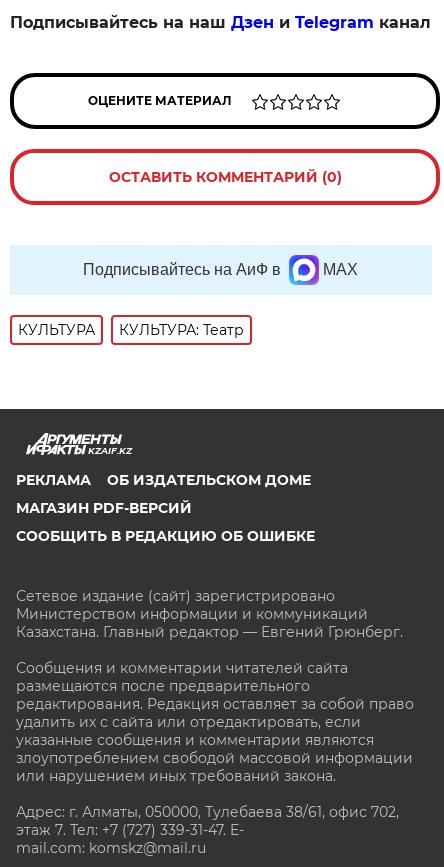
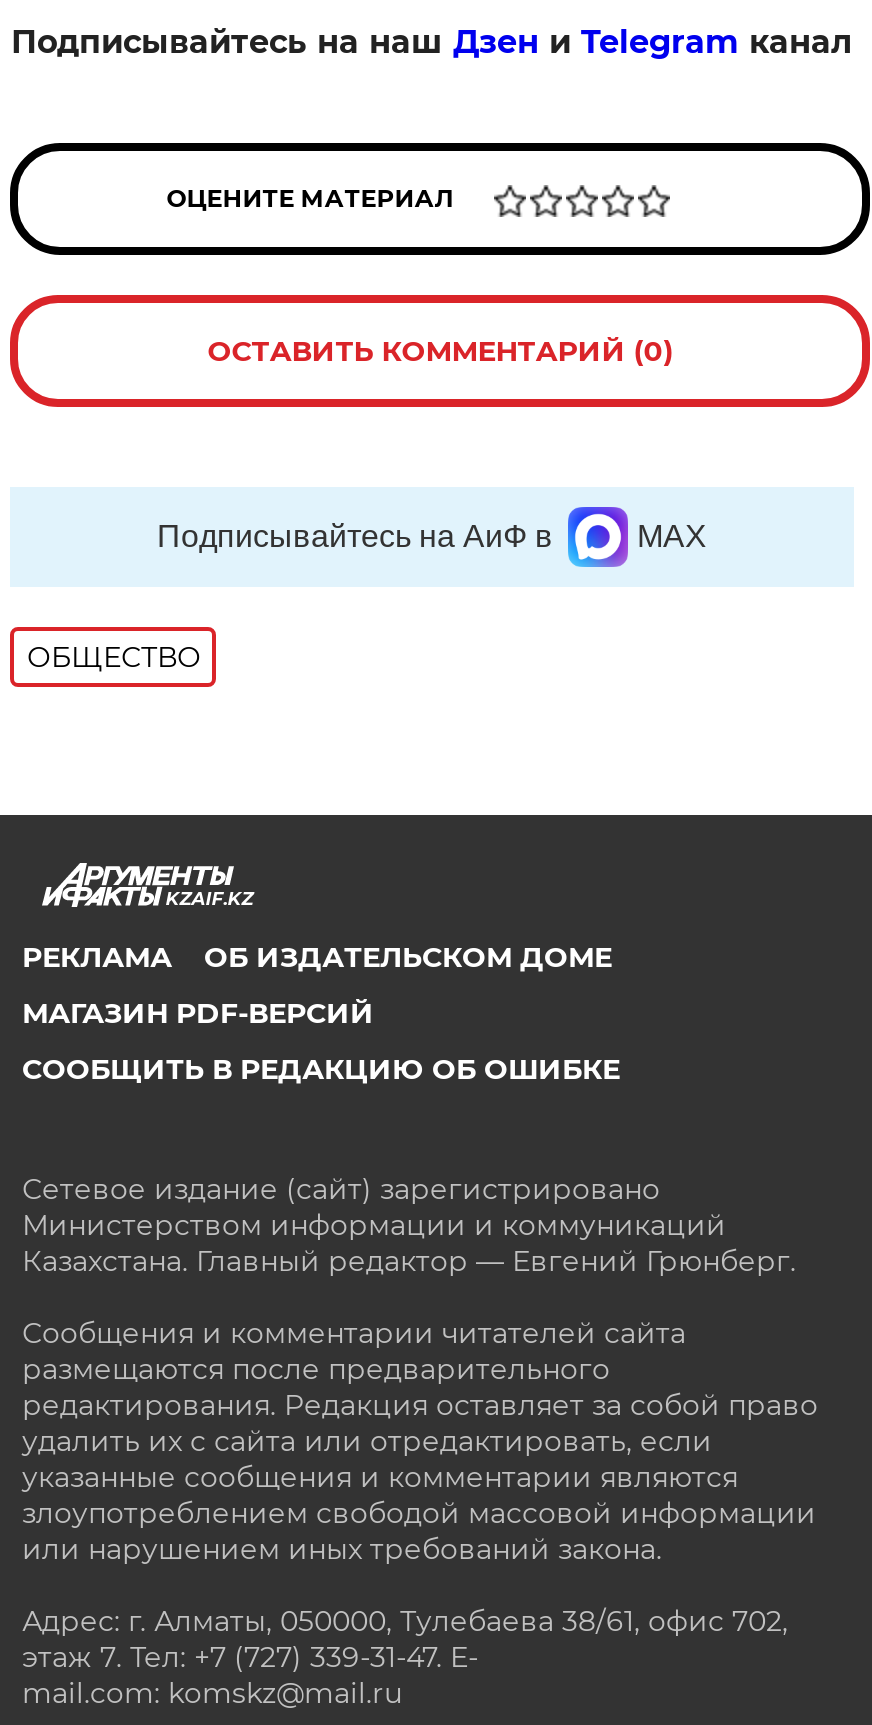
[18,321,244,339] КУЛЬТУРА | КУЛЬТУРА: Театр -> [27,639,201,675] ОБЩЕСТВО

